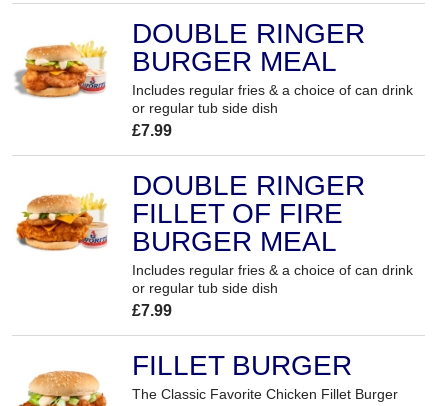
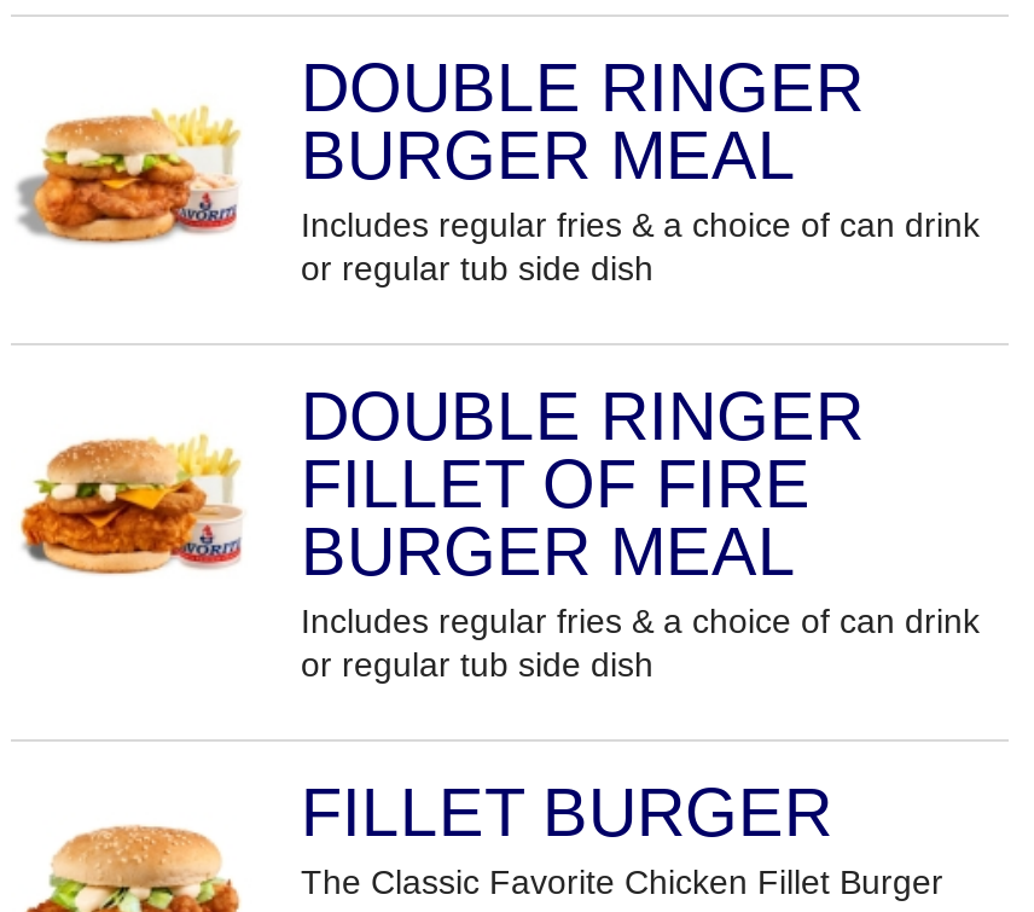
[132,122,172,139] £7.99 -> none
[132,302,172,319] £7.99 -> none

